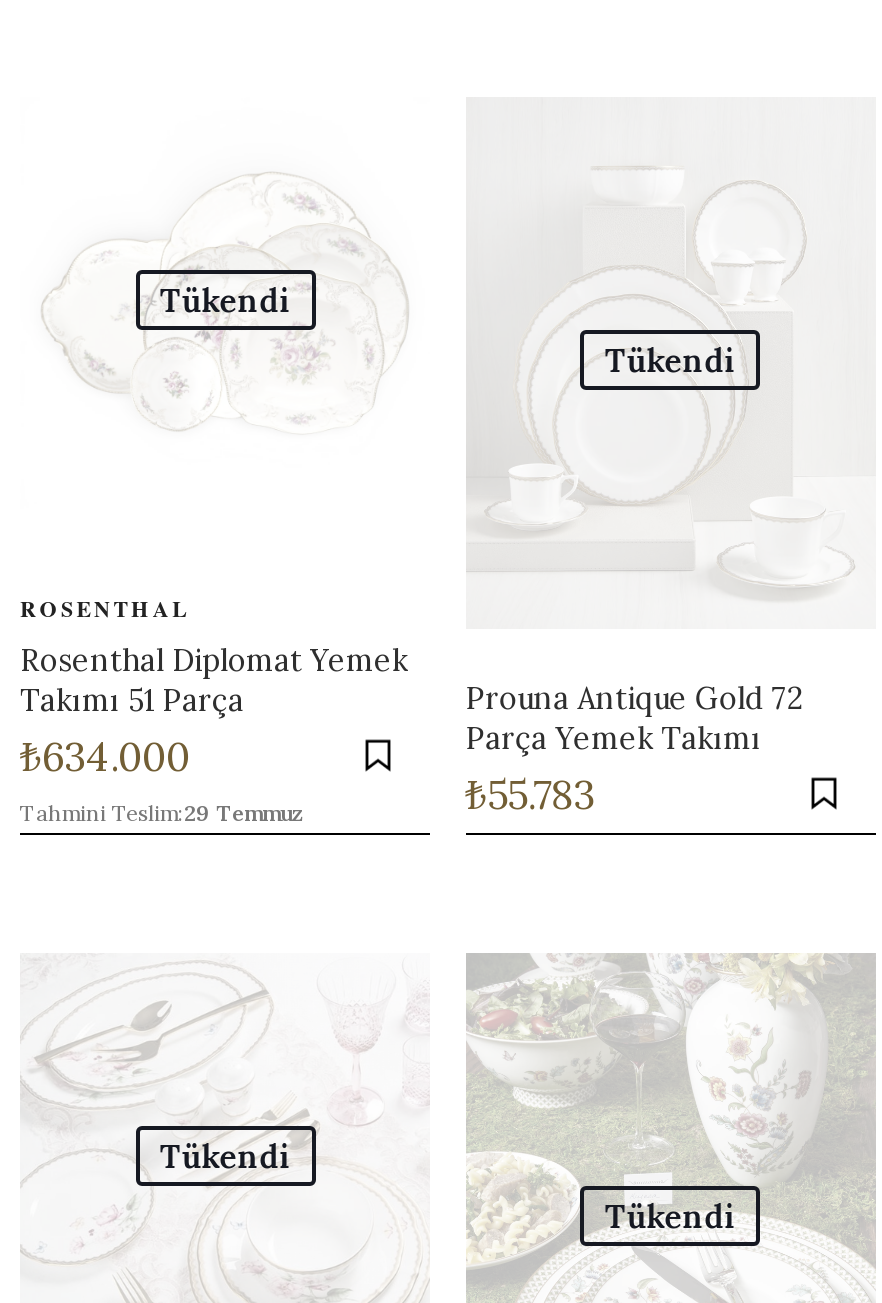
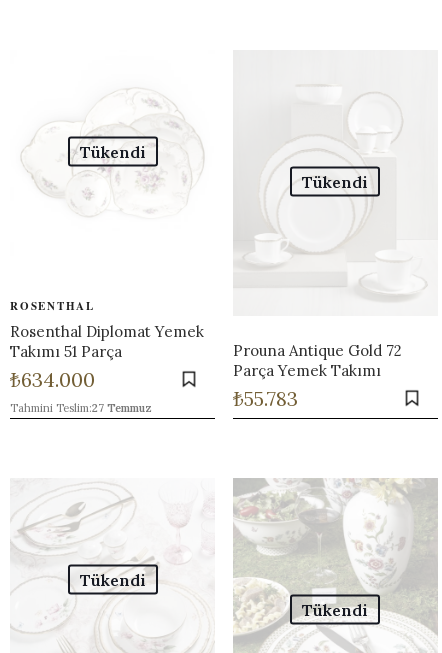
[20,799,306,827] Tahmini Teslim:29 Temmuz -> [10,401,152,415] Tahmini Teslim:27 Temmuz

